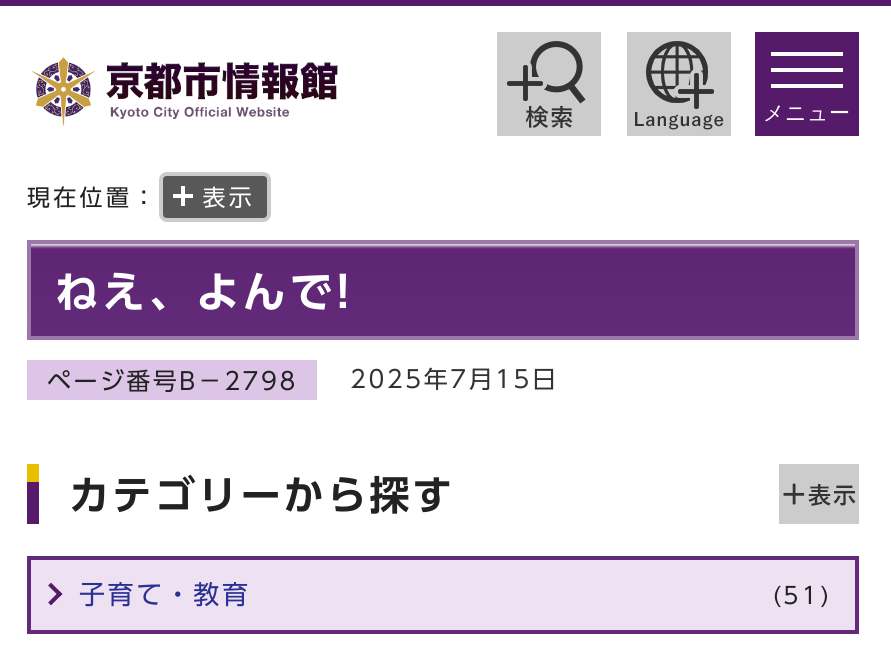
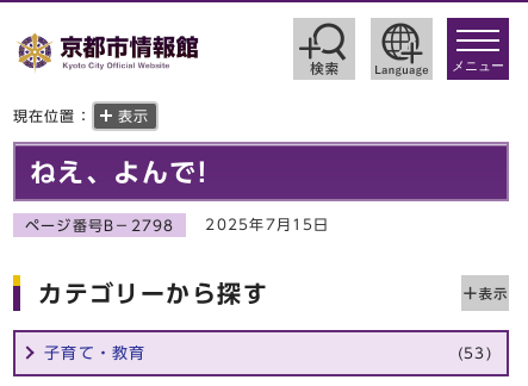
[773,584,831,606] (51) -> [457,347,492,360] (53)

